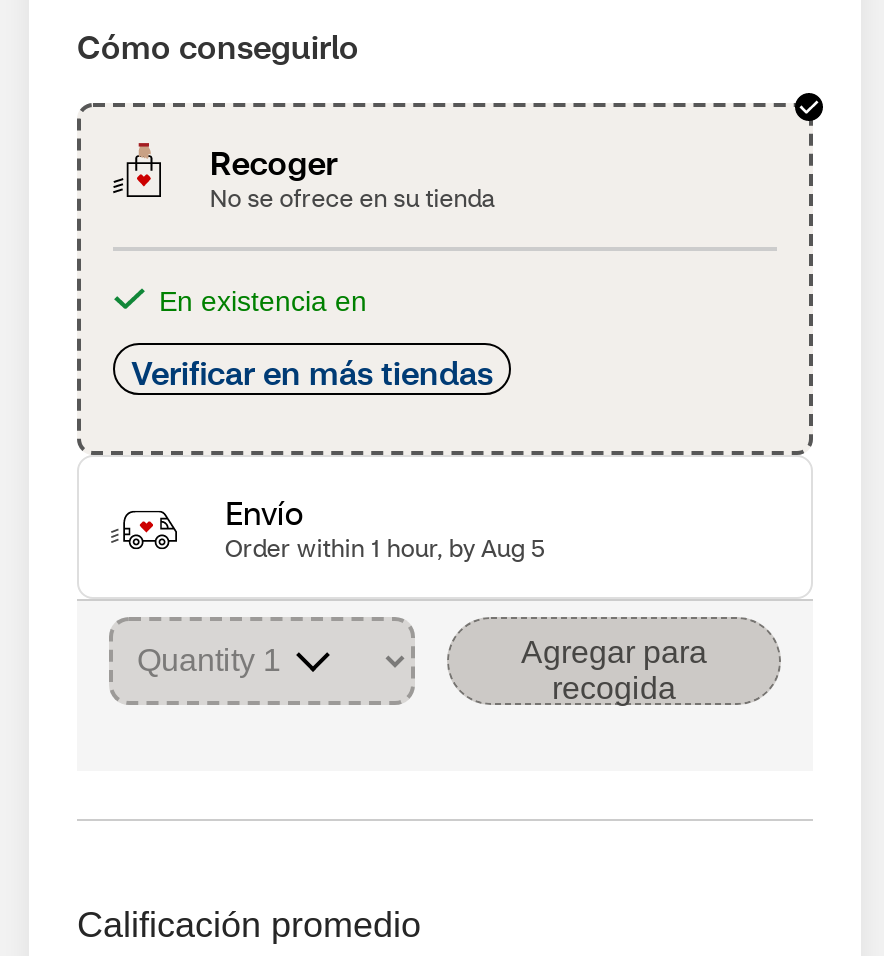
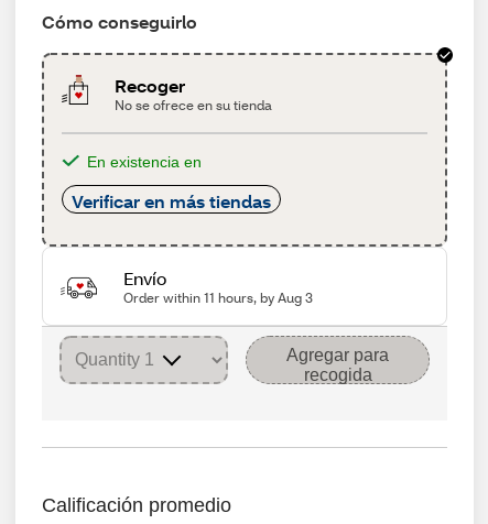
[225,533,545,563] Order within 1 hour, by Aug 5 -> [123,290,313,306] Order within 11 hours, by Aug 3

